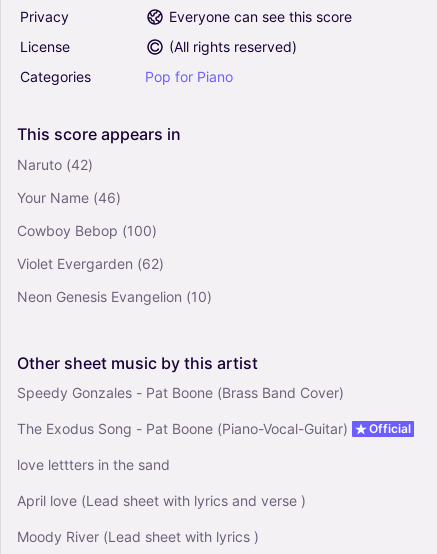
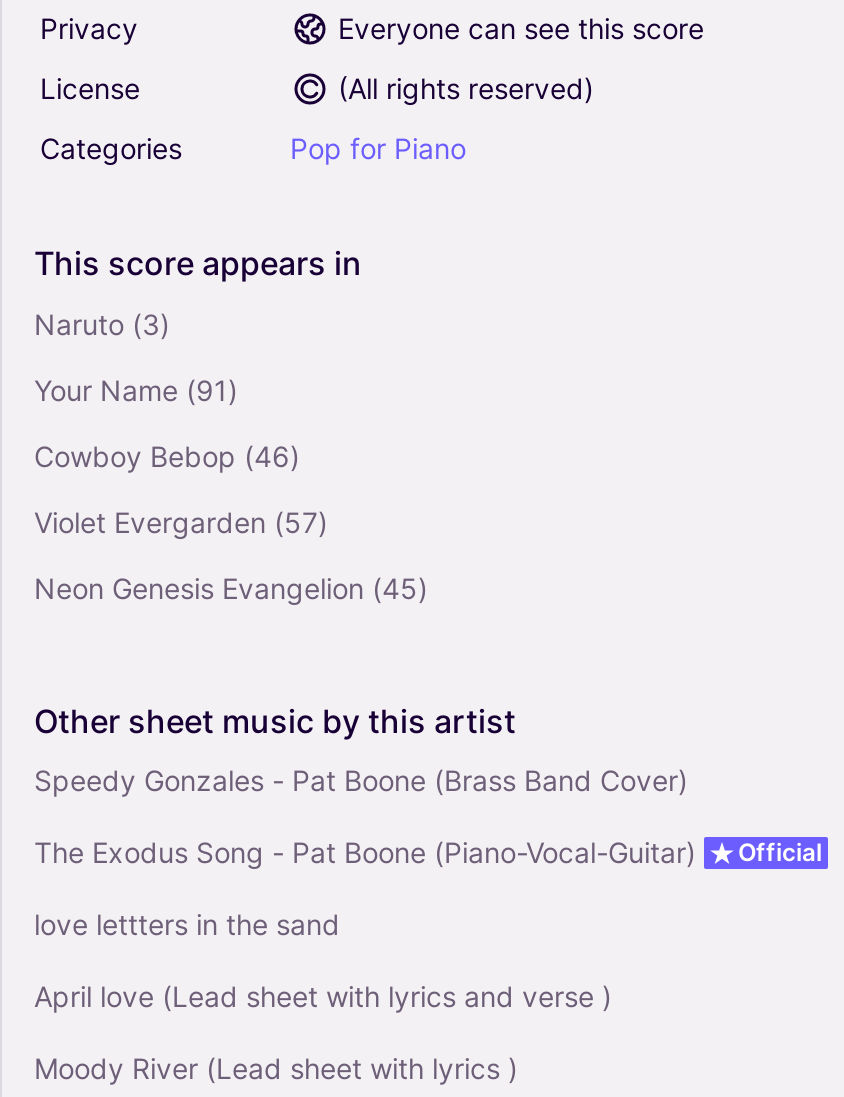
[17,156,93,173] Naruto (42) -> [34,307,170,341] Naruto (3)
[17,189,121,206] Your Name (46) -> [34,373,238,407] Your Name (91)
[17,222,157,239] Cowboy Bebop (100) -> [34,439,300,473] Cowboy Bebop (46)
[17,255,164,272] Violet Evergarden (62) -> [34,505,328,539] Violet Evergarden (57)
[17,288,212,305] Neon Genesis Evangelion (10) -> [34,571,428,605] Neon Genesis Evangelion (45)

